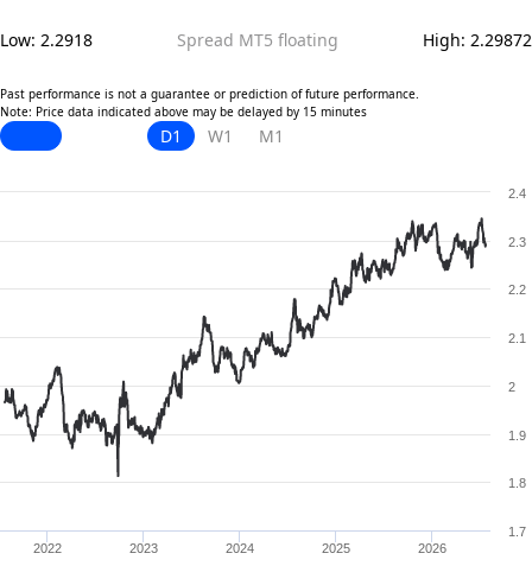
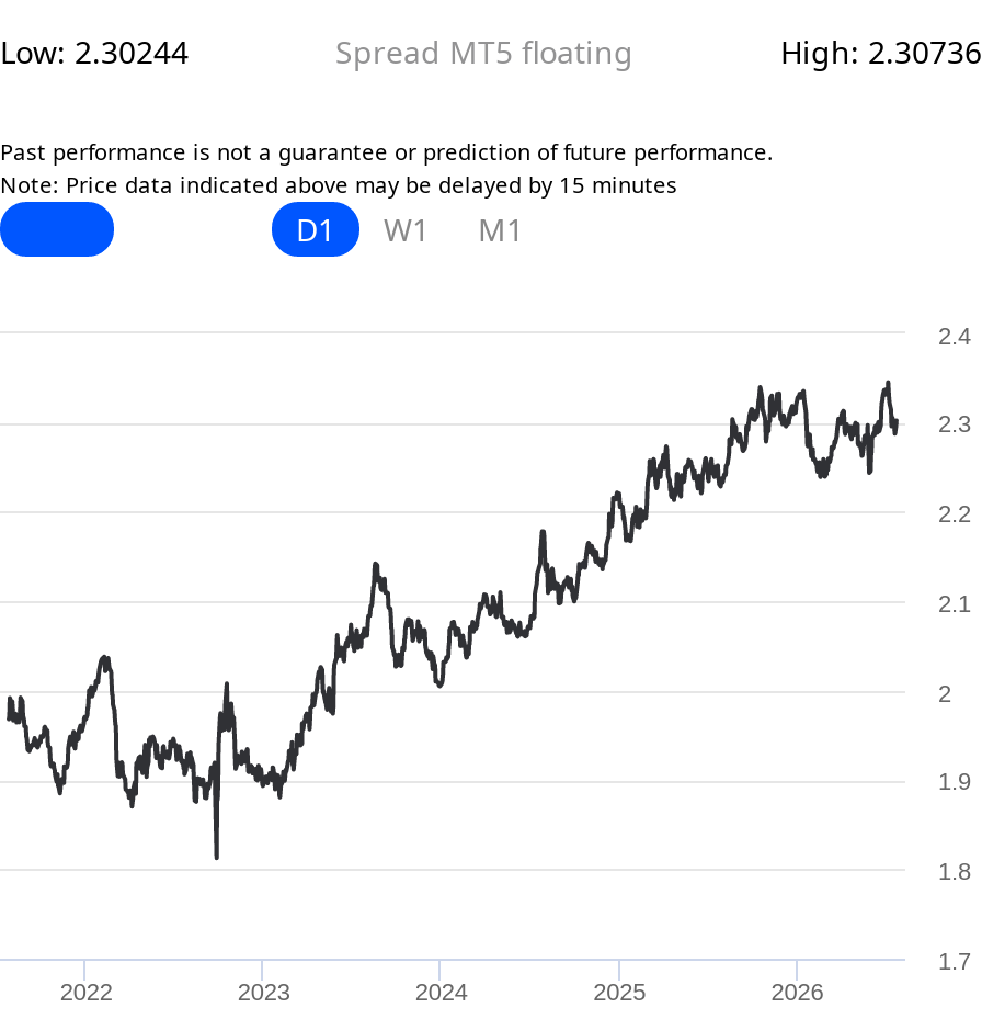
[0,28,93,51] Low: 2.2918 -> [0,31,189,72] Low: 2.30244
[423,28,532,51] High: 2.29872 -> [780,31,982,72] High: 2.30736

